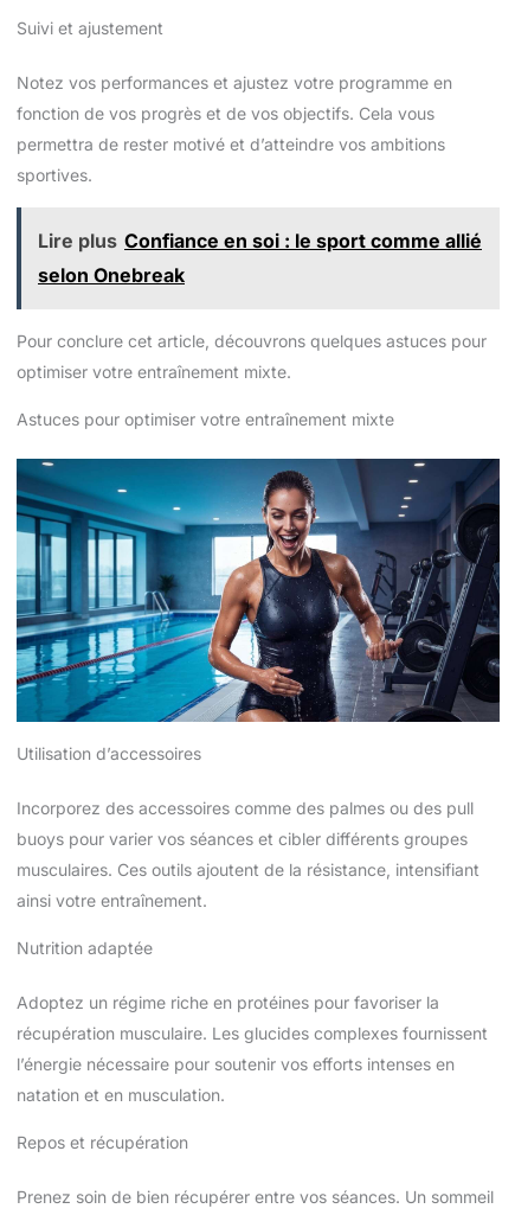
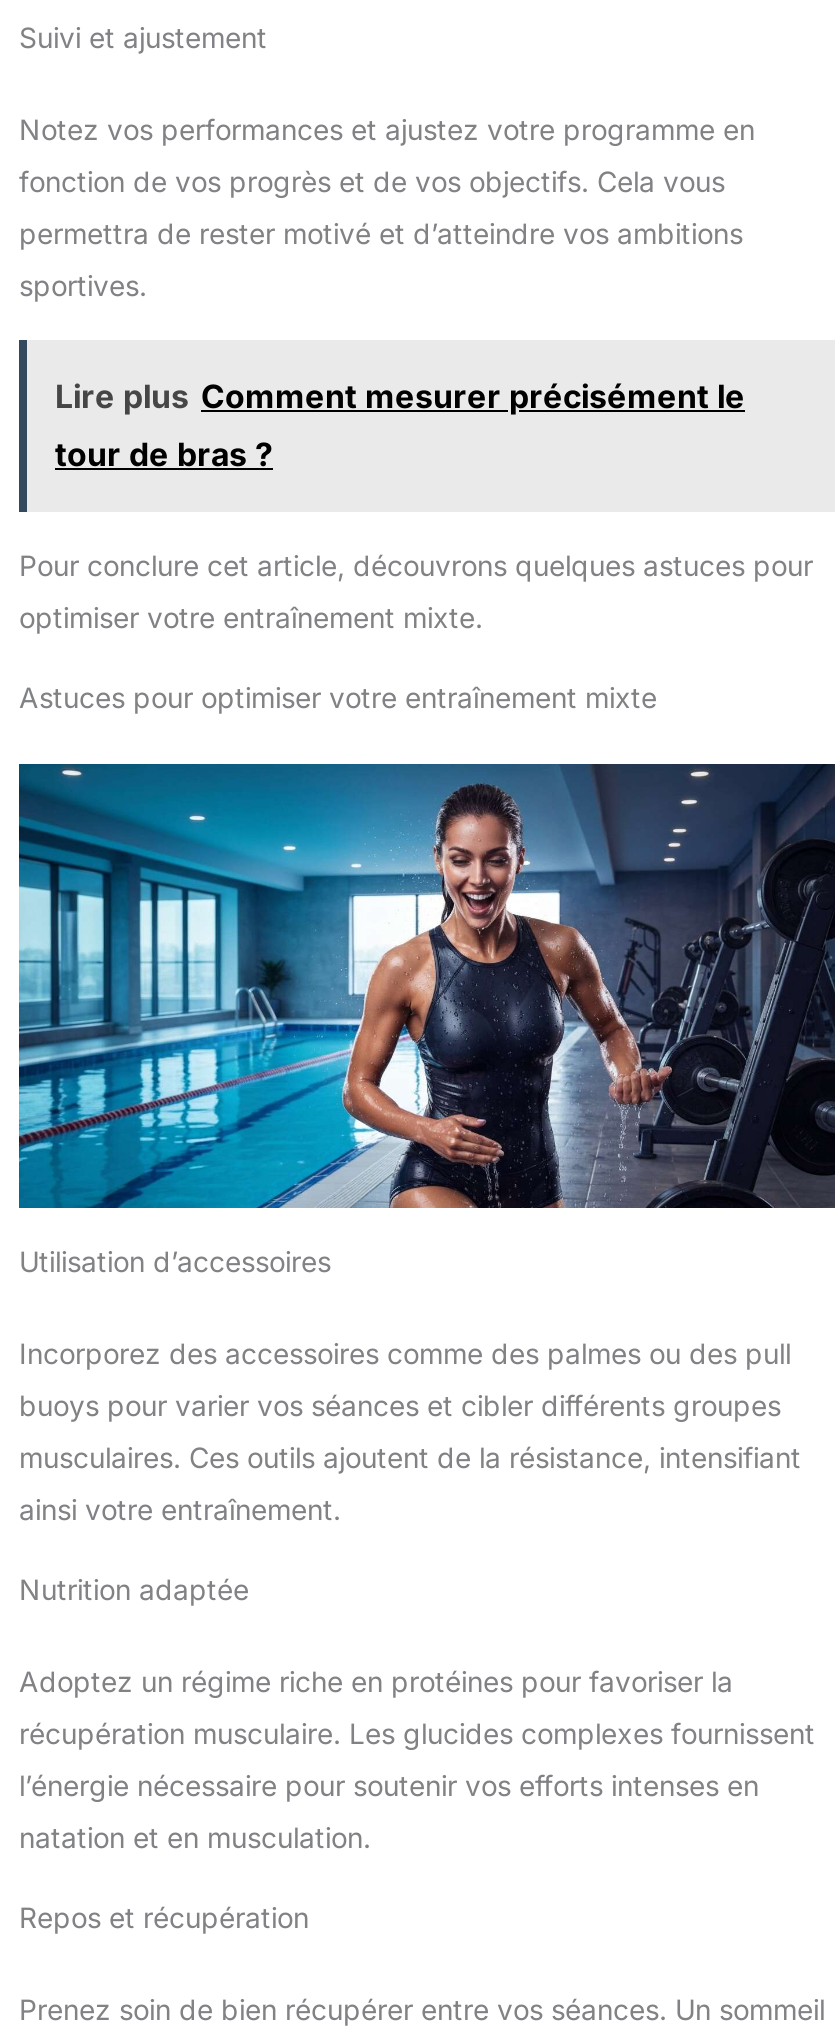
[38,229,482,287] Lire plus Confiance en soi : le sport comme allié | selon Onebreak -> [55,376,745,474] Lire plus Comment mesurer précisément le | tour de bras ?

